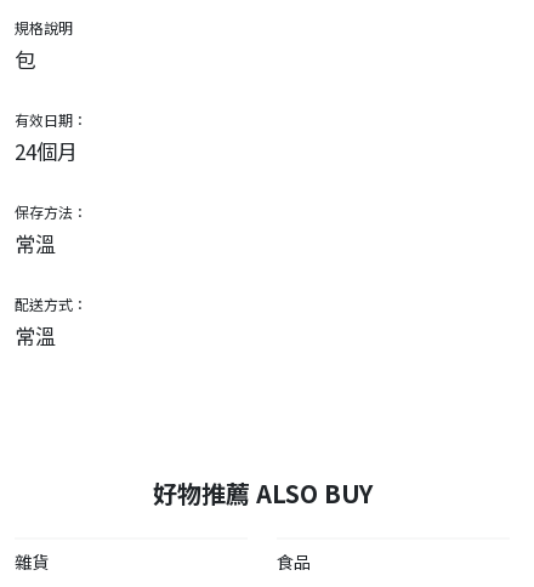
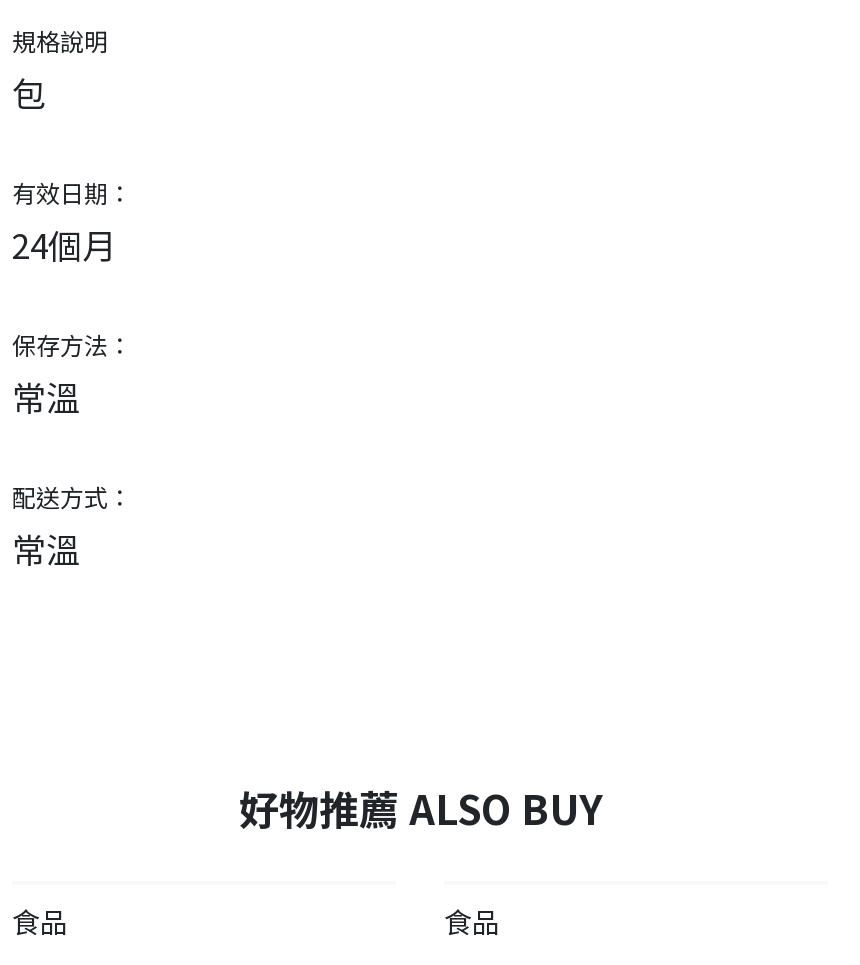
[15,549,49,573] 雜貨 -> [12,900,68,940] 食品

